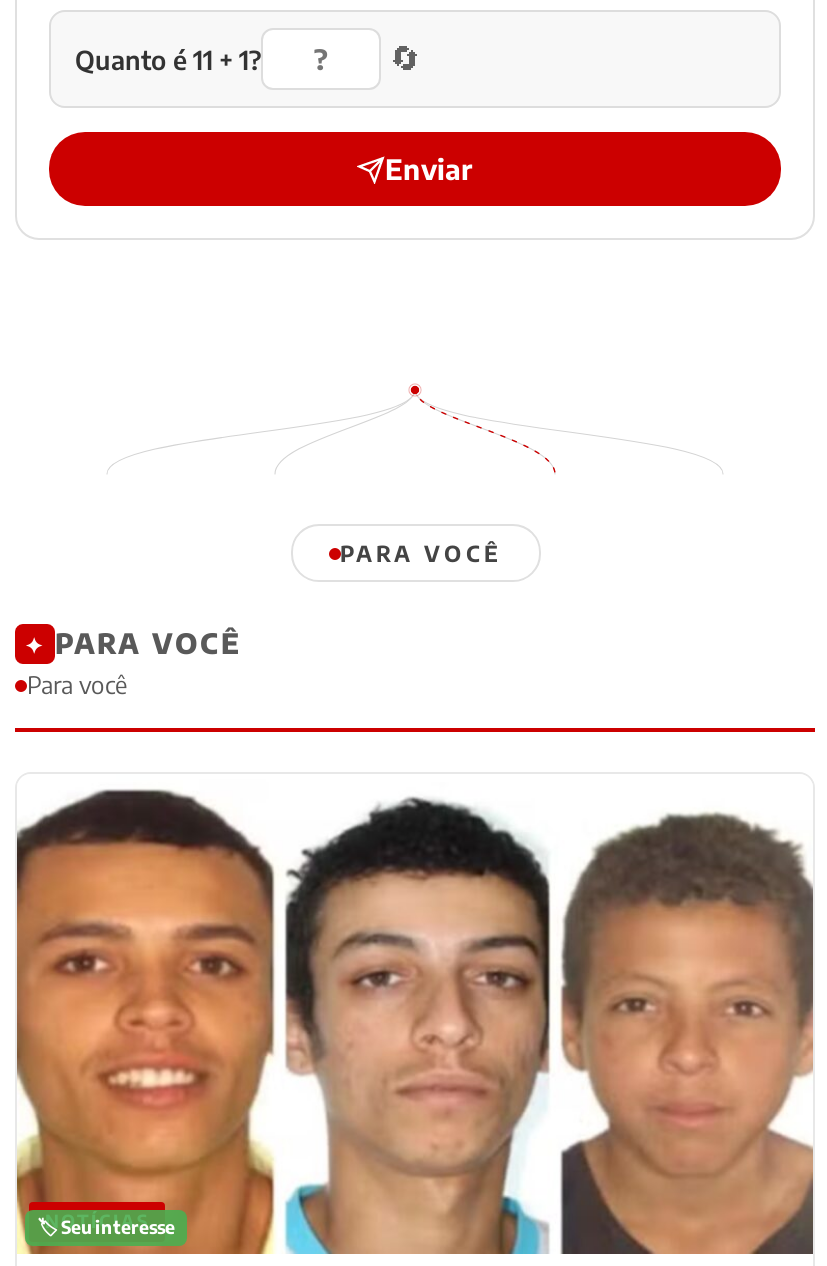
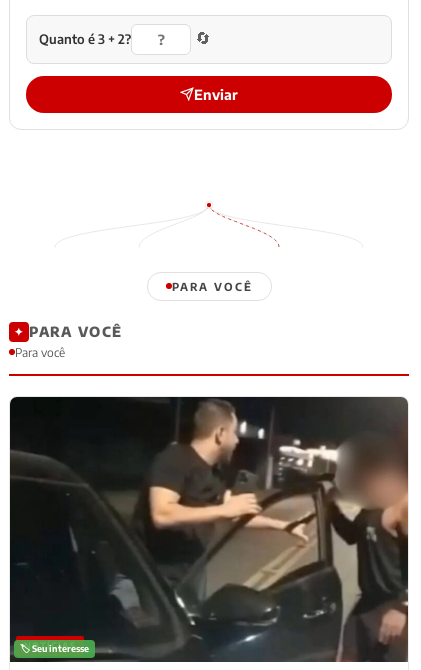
[75,43,261,75] Quanto é 11 + 1? -> [39,31,131,47] Quanto é 3 + 2?
[15,775,815,1255] [image] -> [9,396,409,663] [image]

